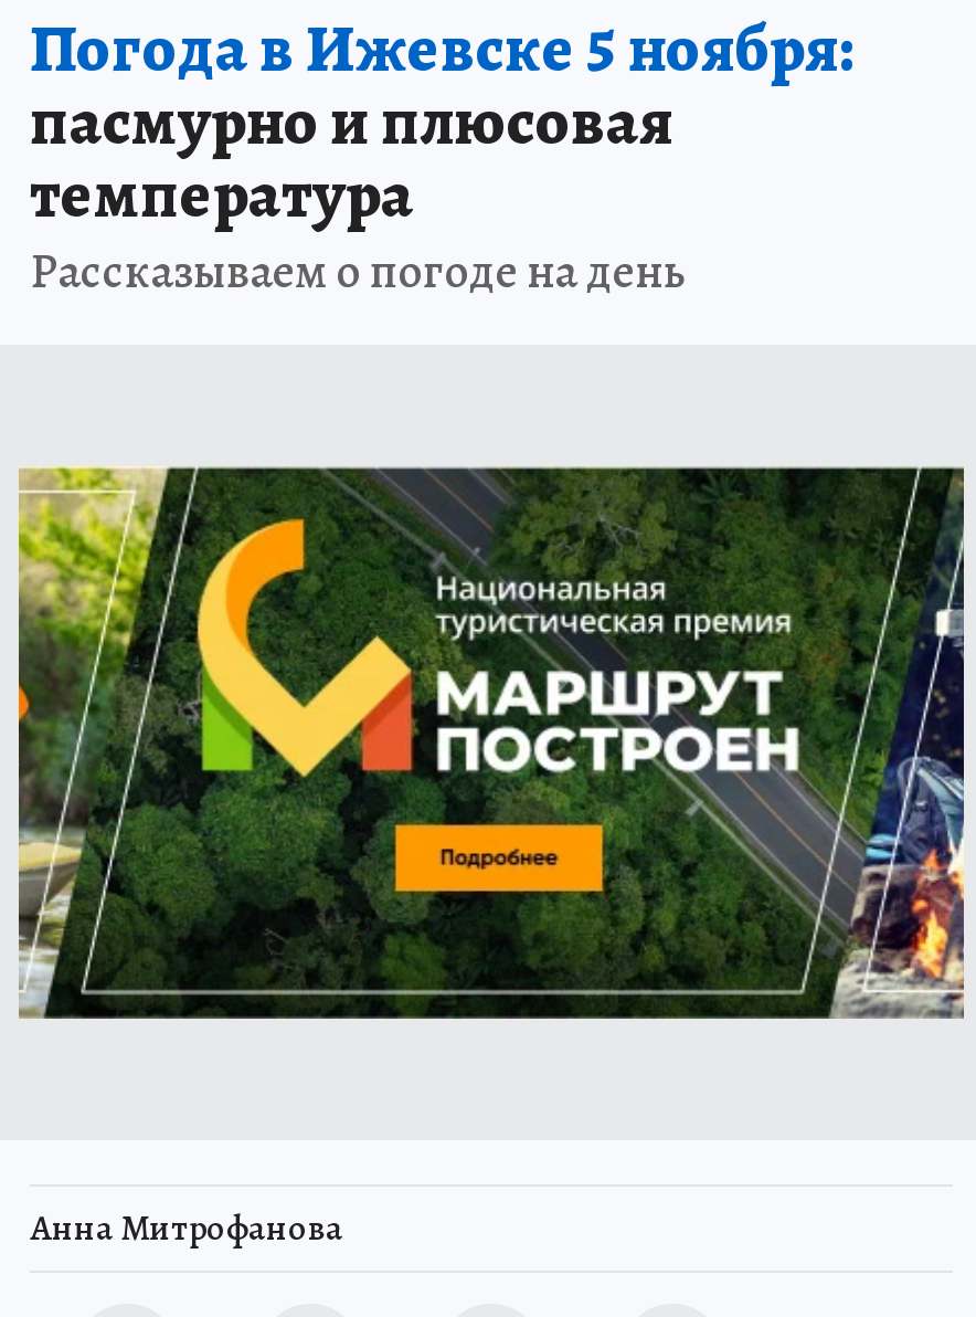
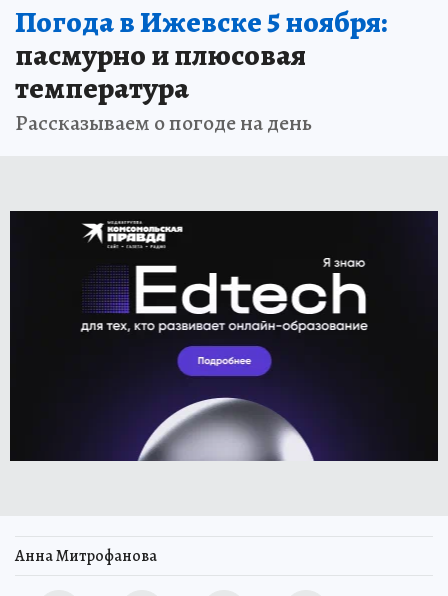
[17,466,966,1021] [image] -> [9,210,439,461] [image]

